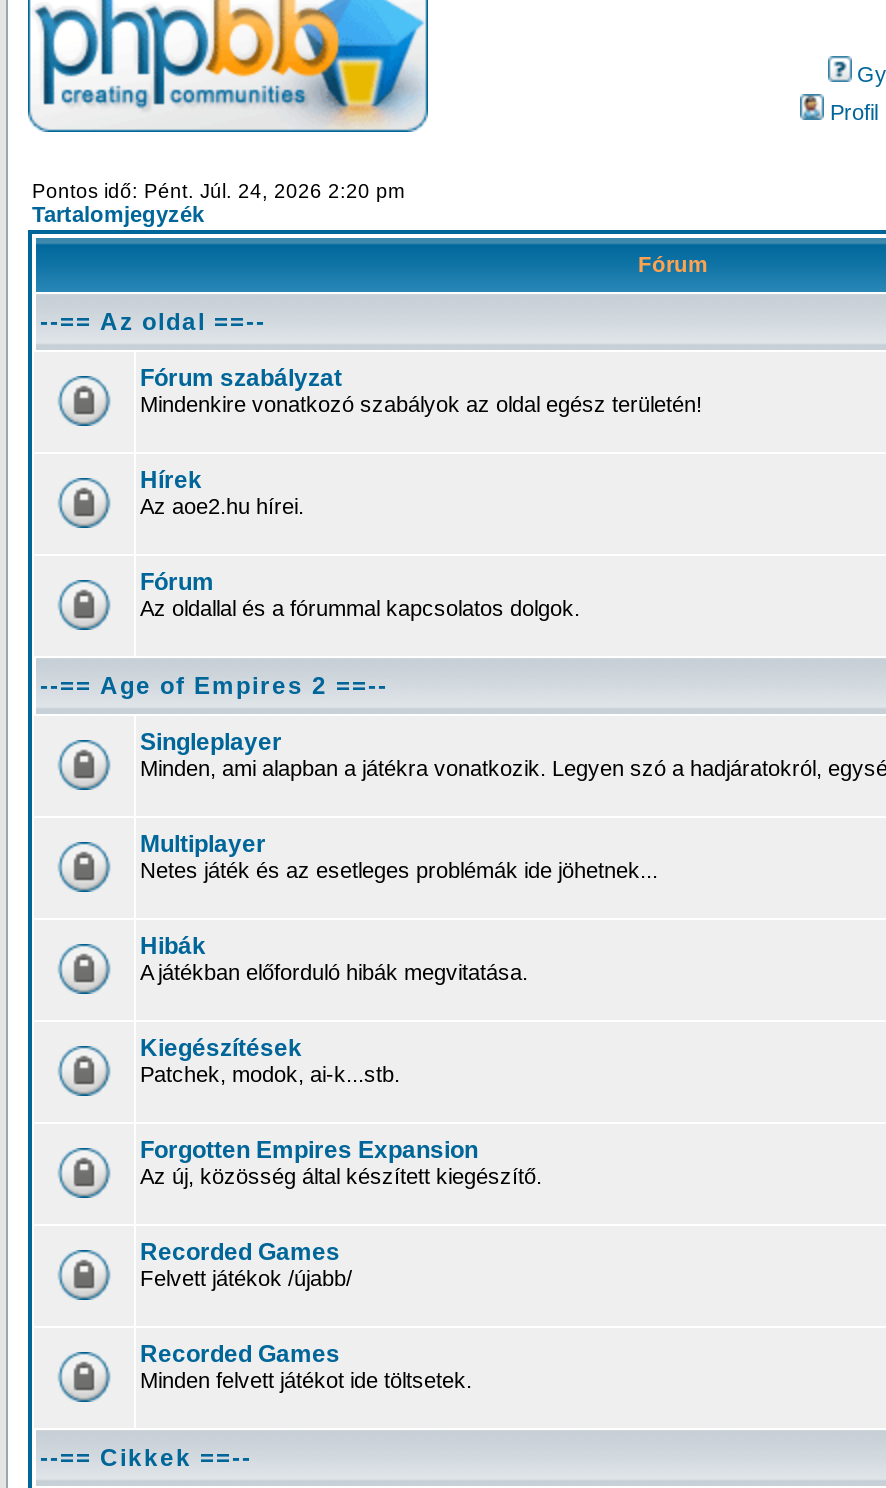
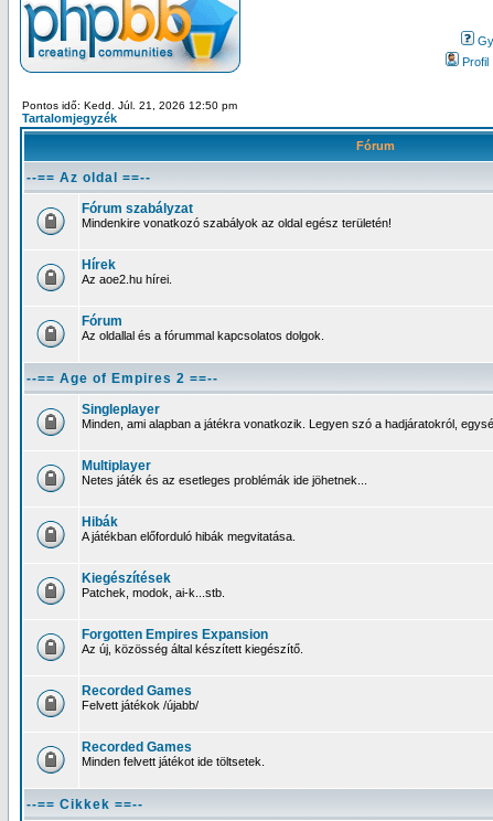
[32,180,404,202] Pontos idő: Pént. Júl. 24, 2026 2:20 pm -> [22,99,237,111] Pontos idő: Kedd. Júl. 21, 2026 12:50 pm

